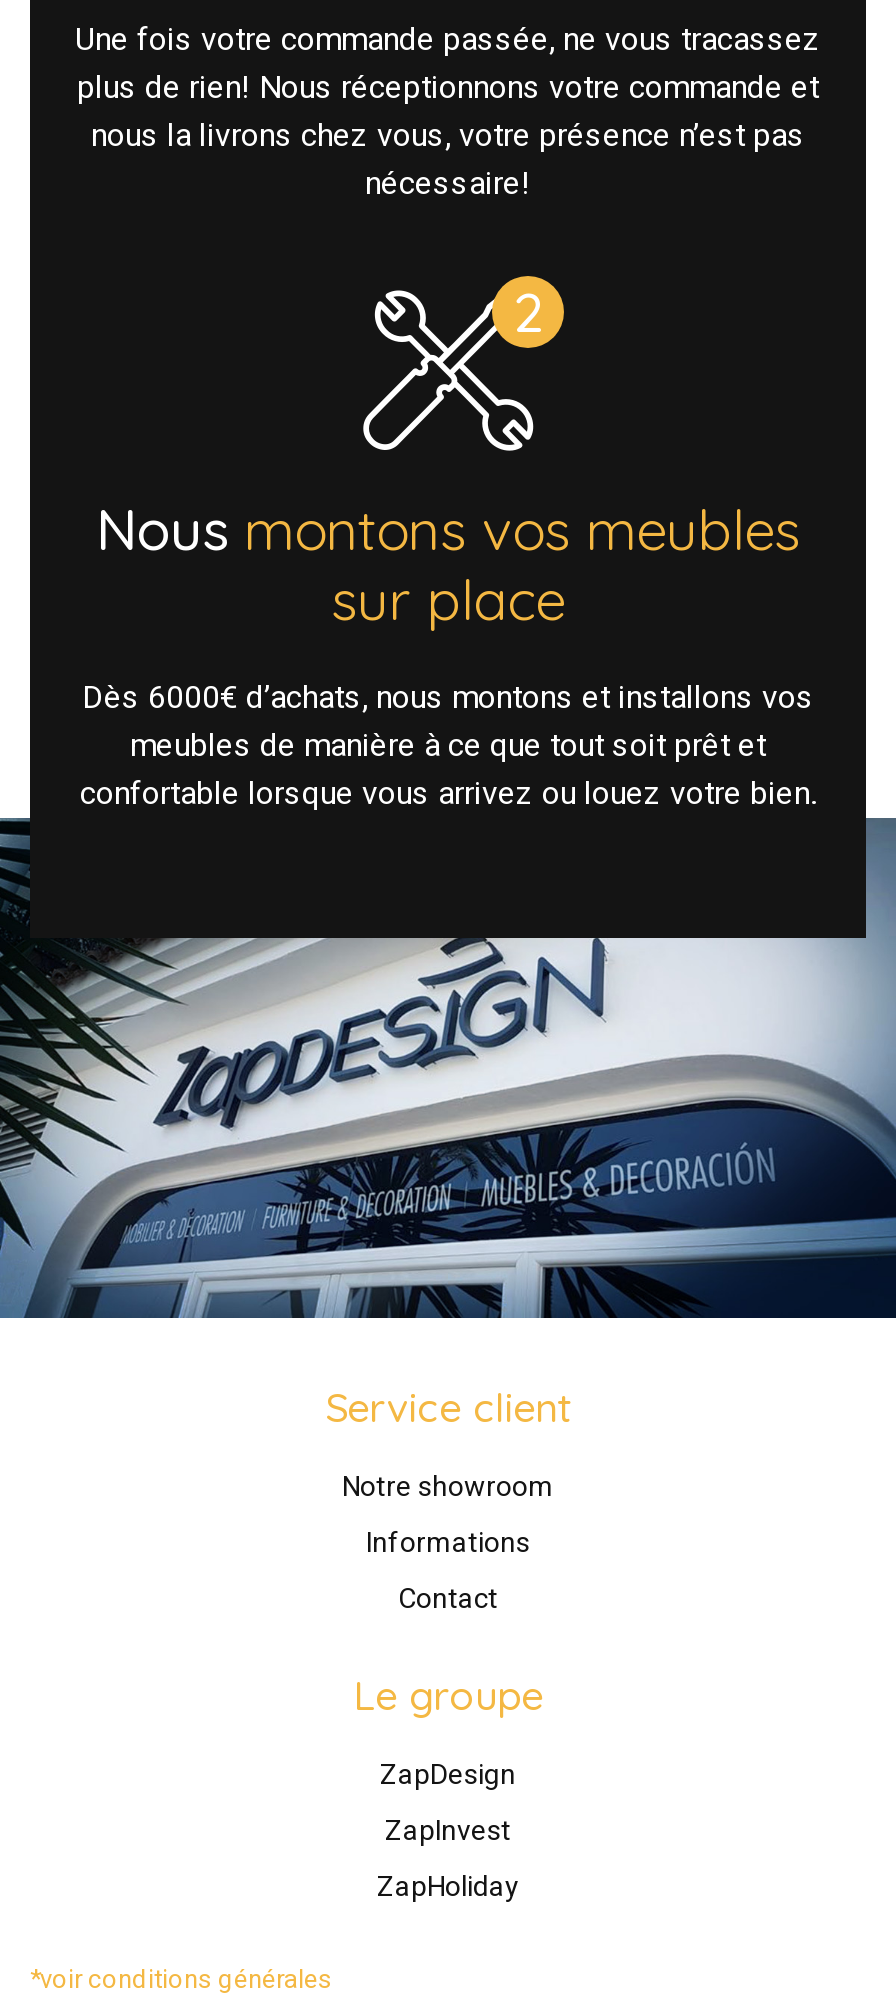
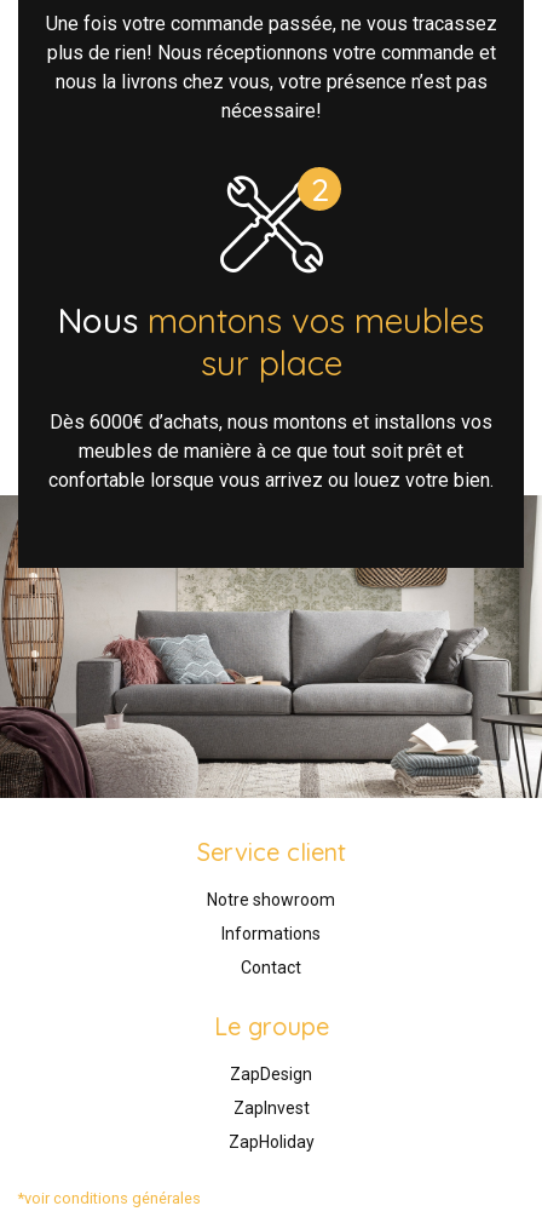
[6,816,890,1320] [image] -> [4,495,538,799] [image]

